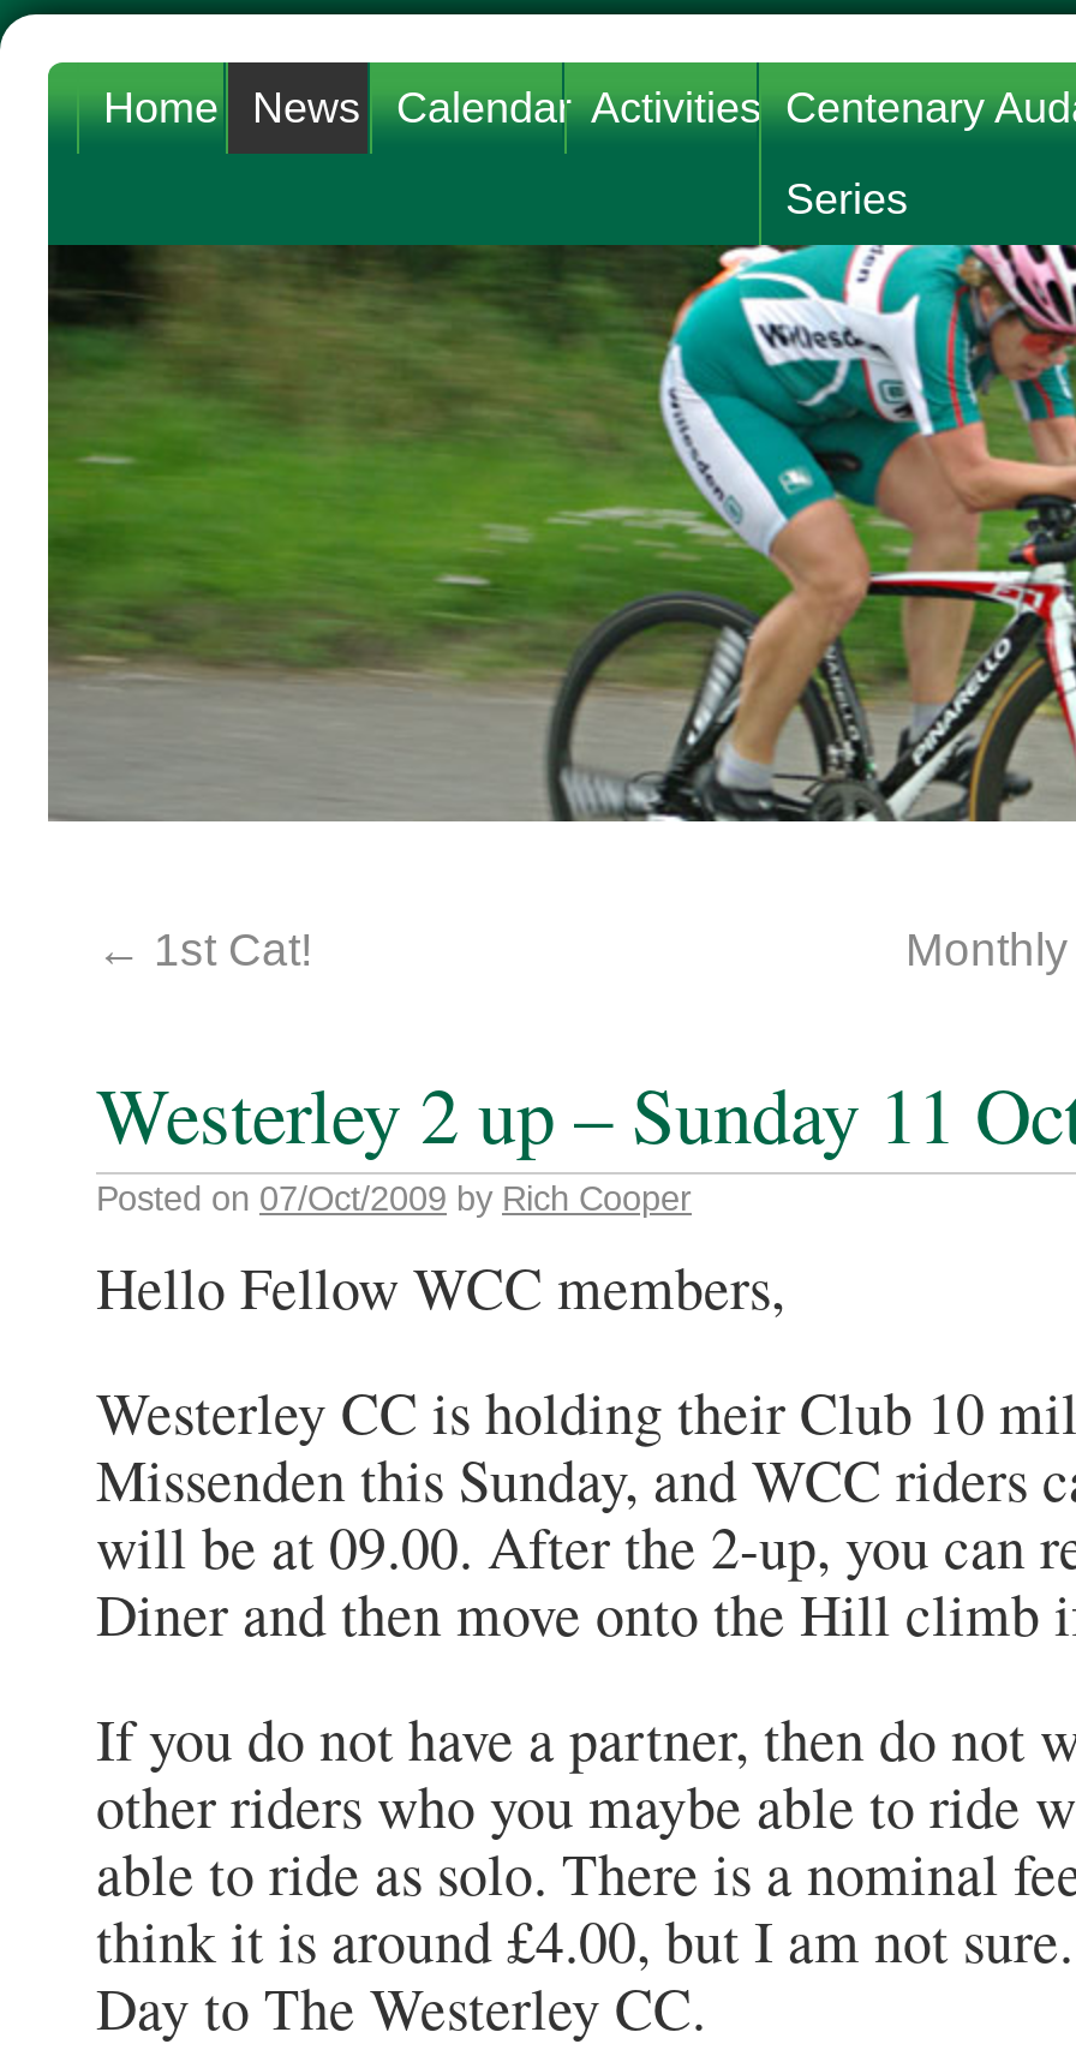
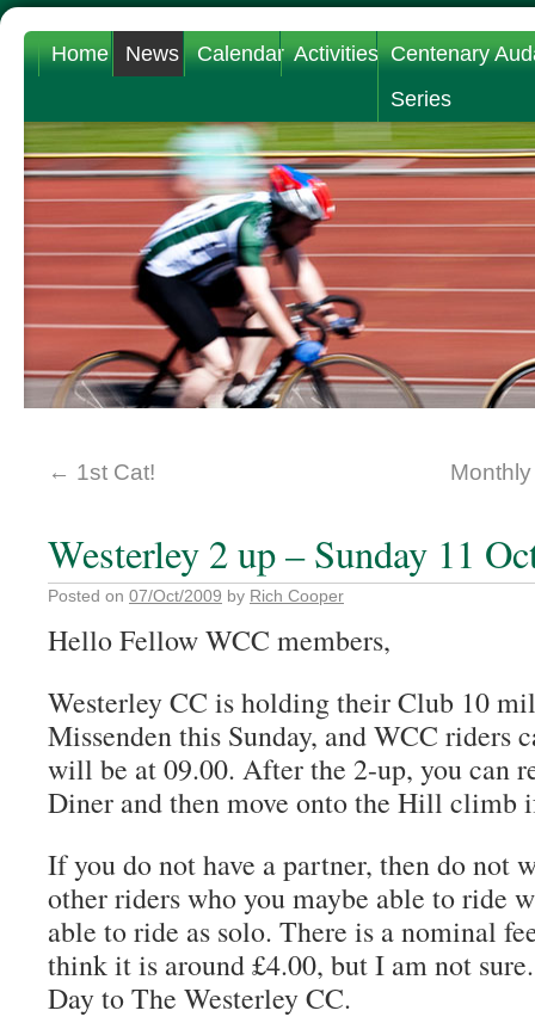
[46,243,1069,821] [image] -> [23,121,531,408] [image]

